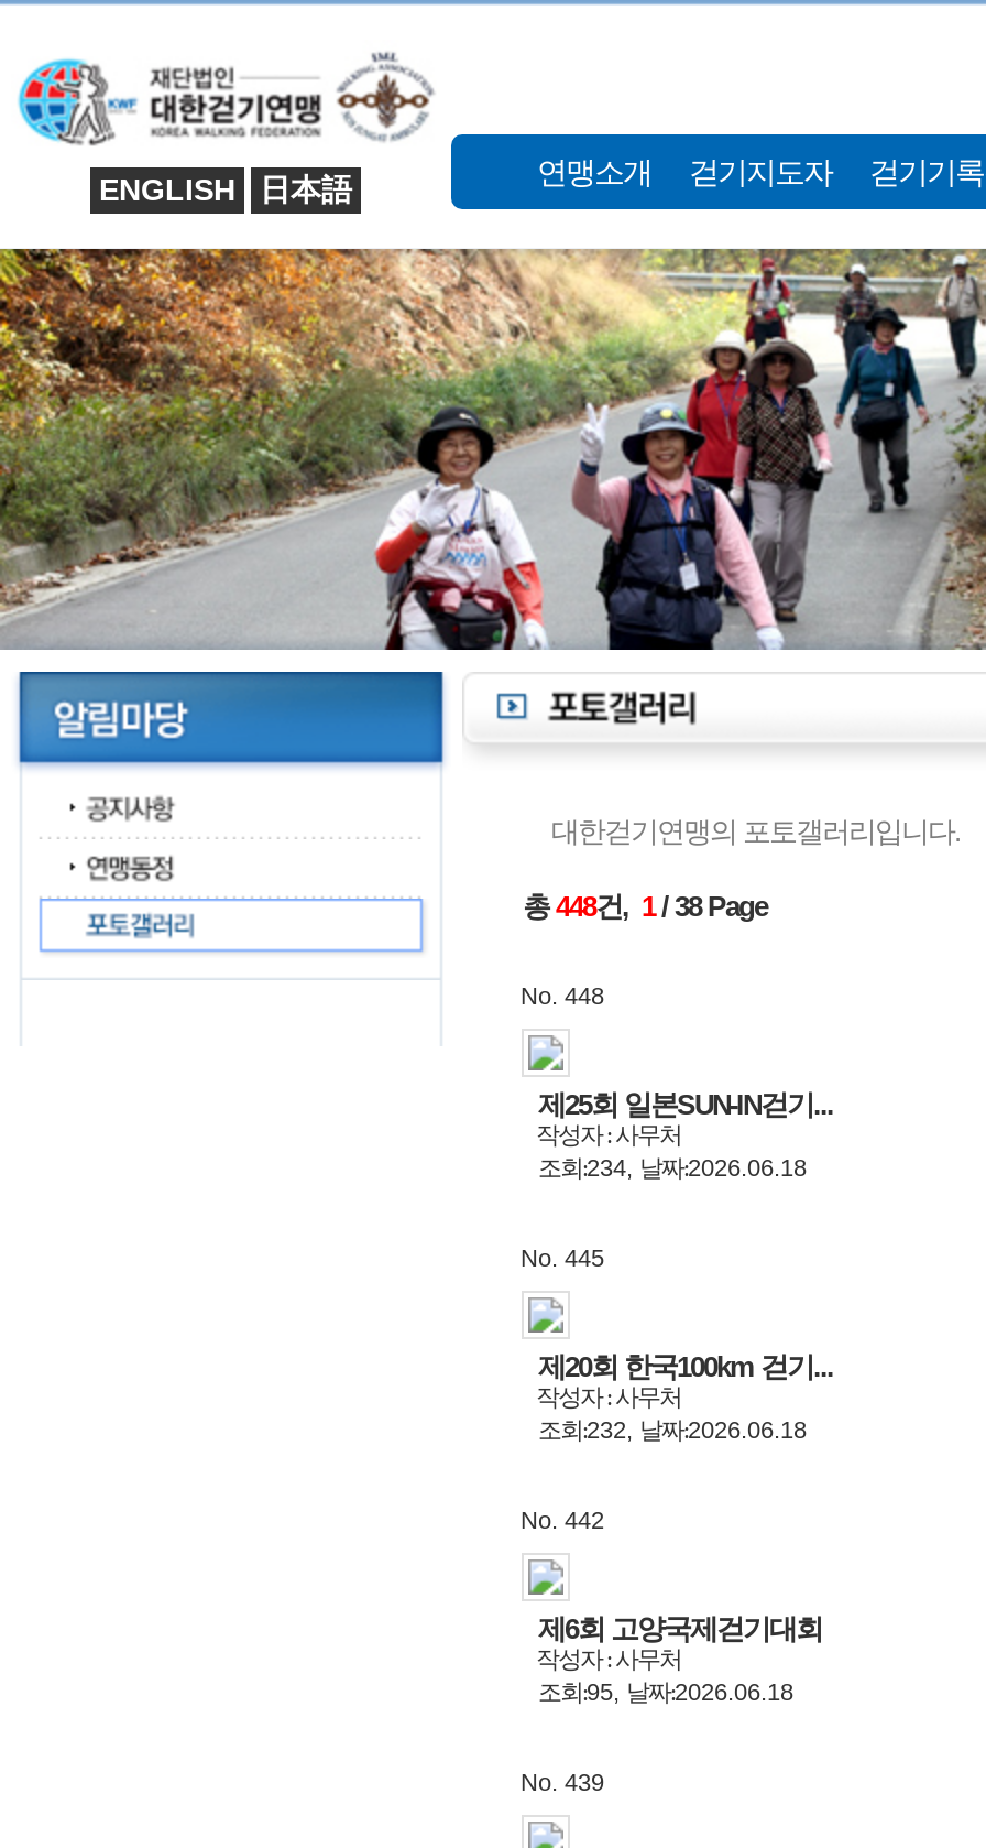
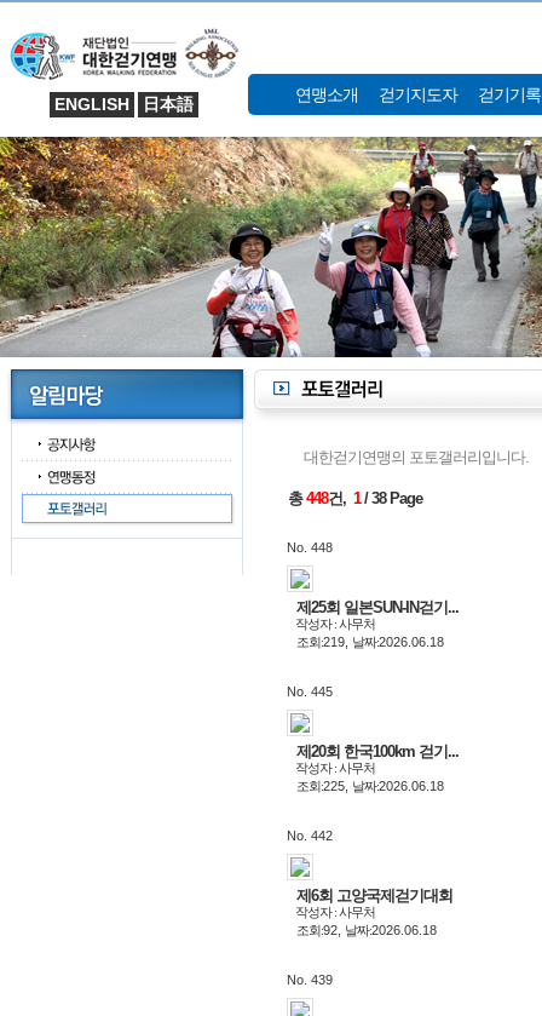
[538,1154,807,1181] 조회:234, 날짜:2026.06.18 -> [296,635,443,649] 조회:219, 날짜:2026.06.18
[538,1416,807,1443] 조회:232, 날짜:2026.06.18 -> [296,779,443,793] 조회:225, 날짜:2026.06.18
[538,1678,793,1705] 조회:95, 날짜:2026.06.18 -> [296,923,436,937] 조회:92, 날짜:2026.06.18

